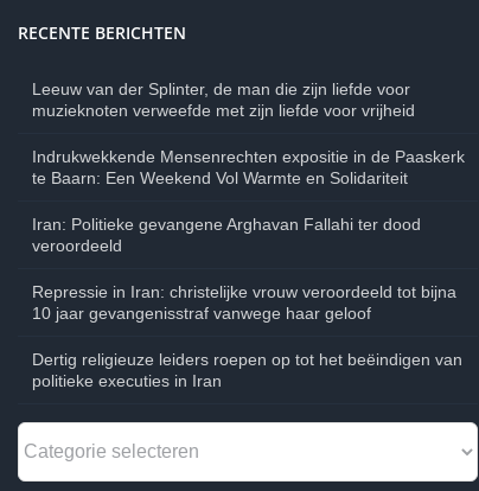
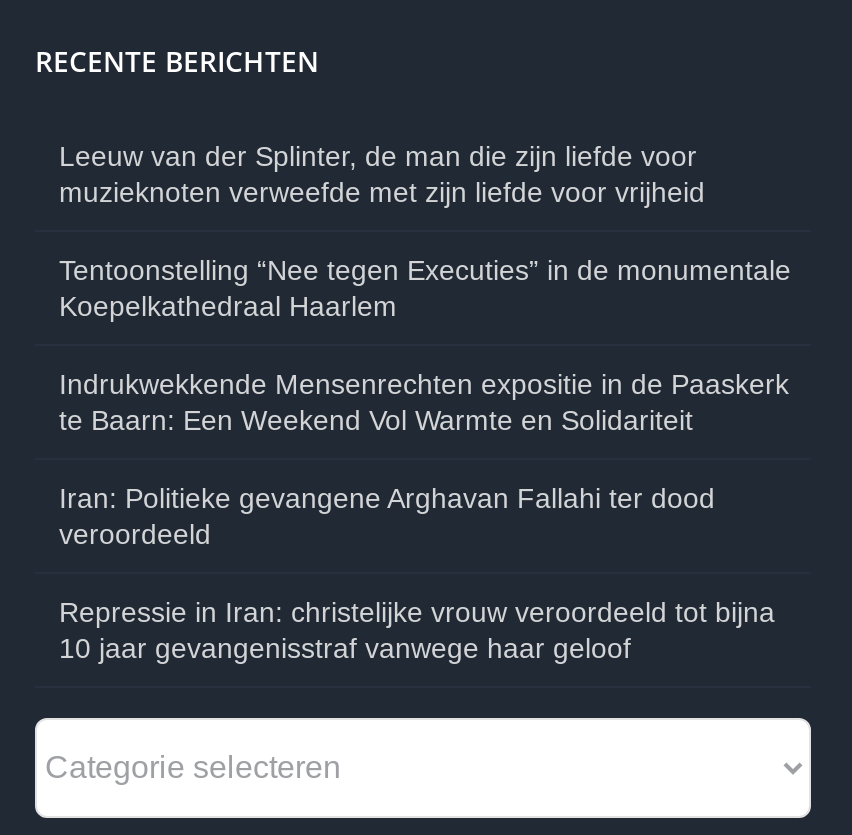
none -> [59,254,791,322] Tentoonstelling “Nee tegen Executies” in de monumentale | Koepelkathedraal Haarlem
moved [32,147,465,323] -> [59,368,789,664]: Indrukwekkende Mensenrechten expositie in de Paaskerk | te Baarn: Een Weekend Vol Warmte en Solidariteit | Iran: Politieke gevangene Arghavan Fallahi ter dood | veroordeeld | Repressie in Iran: christelijke vrouw veroordeeld tot bijna | 10 jaar gevangenisstraf vanwege haar geloof
[32,350,462,391] Dertig religieuze leiders roepen op tot het beëindigen van | politieke executies in Iran -> none

